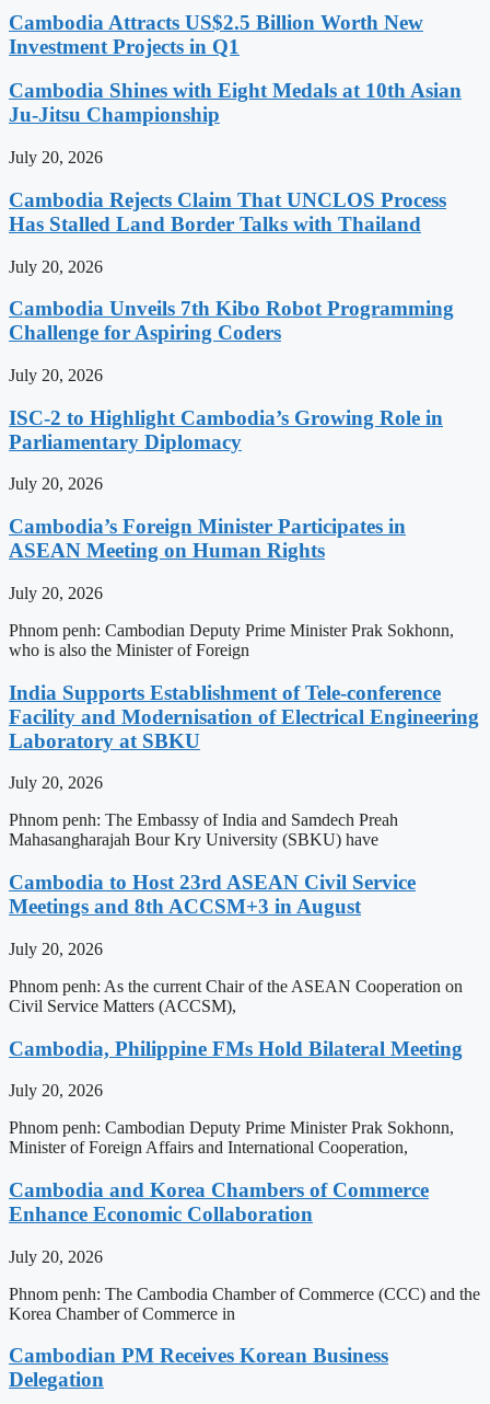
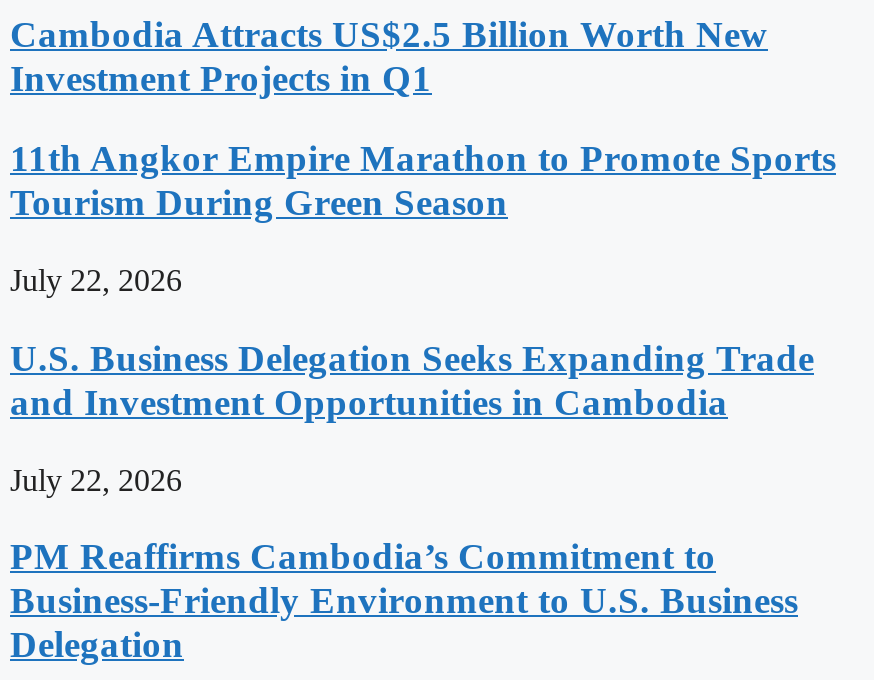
[9,79,480,1367] Cambodia Shines with Eight Medals at 10th Asian | Ju-Jitsu Championship | July 20, 2026 | Cambodia Rejects Claim That UNCLOS Process | Has Stalled Land Border Talks with Thailand | July 20, 2026 | Cambodia Unveils 7th Kibo Robot Programming | Challenge for Aspiring Coders | July 20, 2026 | ISC-2 to Highlight Cambodia’s Growing Role in | Parliamentary Diplomacy | July 20, 2026 | Cambodia’s Foreign Minister Participates in | ASEAN Meeting on Human Rights | July 20, 2026 | Phnom penh: Cambodian Deputy Prime Minister Prak Sokhonn, | who is also the Minister of Foreign | India Supports Establishment of Tele-conference | Facility and Modernisation of Electrical Engineering | Laboratory at SBKU | July 20, 2026 | Phnom penh: The Embassy of India and Samdech Preah | Mahasangharajah Bour Kry University (SBKU) have | Cambodia to Host 23rd ASEAN Civil Service | Meetings and 8th ACCSM+3 in August | July 20, 2026 | Phnom penh: As the current Chair of the ASEAN Cooperation on | Civil Service Matters (ACCSM), | Cambodia, Philippine FMs Hold Bilateral Meeting | July 20, 2026 | Phnom penh: Cambodian Deputy Prime Minister Prak Sokhonn, | Minister of Foreign Affairs and International Cooperation, | Cambodia and Korea Chambers of Commerce | Enhance Economic Collaboration | July 20, 2026 | Phnom penh: The Cambodia Chamber of Commerce (CCC) and the | Korea Chamber of Commerce in | Cambodian PM Receives Korean Business -> [10,138,836,622] 11th Angkor Empire Marathon to Promote Sports | Tourism During Green Season | July 22, 2026 | U.S. Business Delegation Seeks Expanding Trade | and Investment Opportunities in Cambodia | July 22, 2026 | PM Reaffirms Cambodia’s Commitment to | Business-Friendly Environment to U.S. Business

